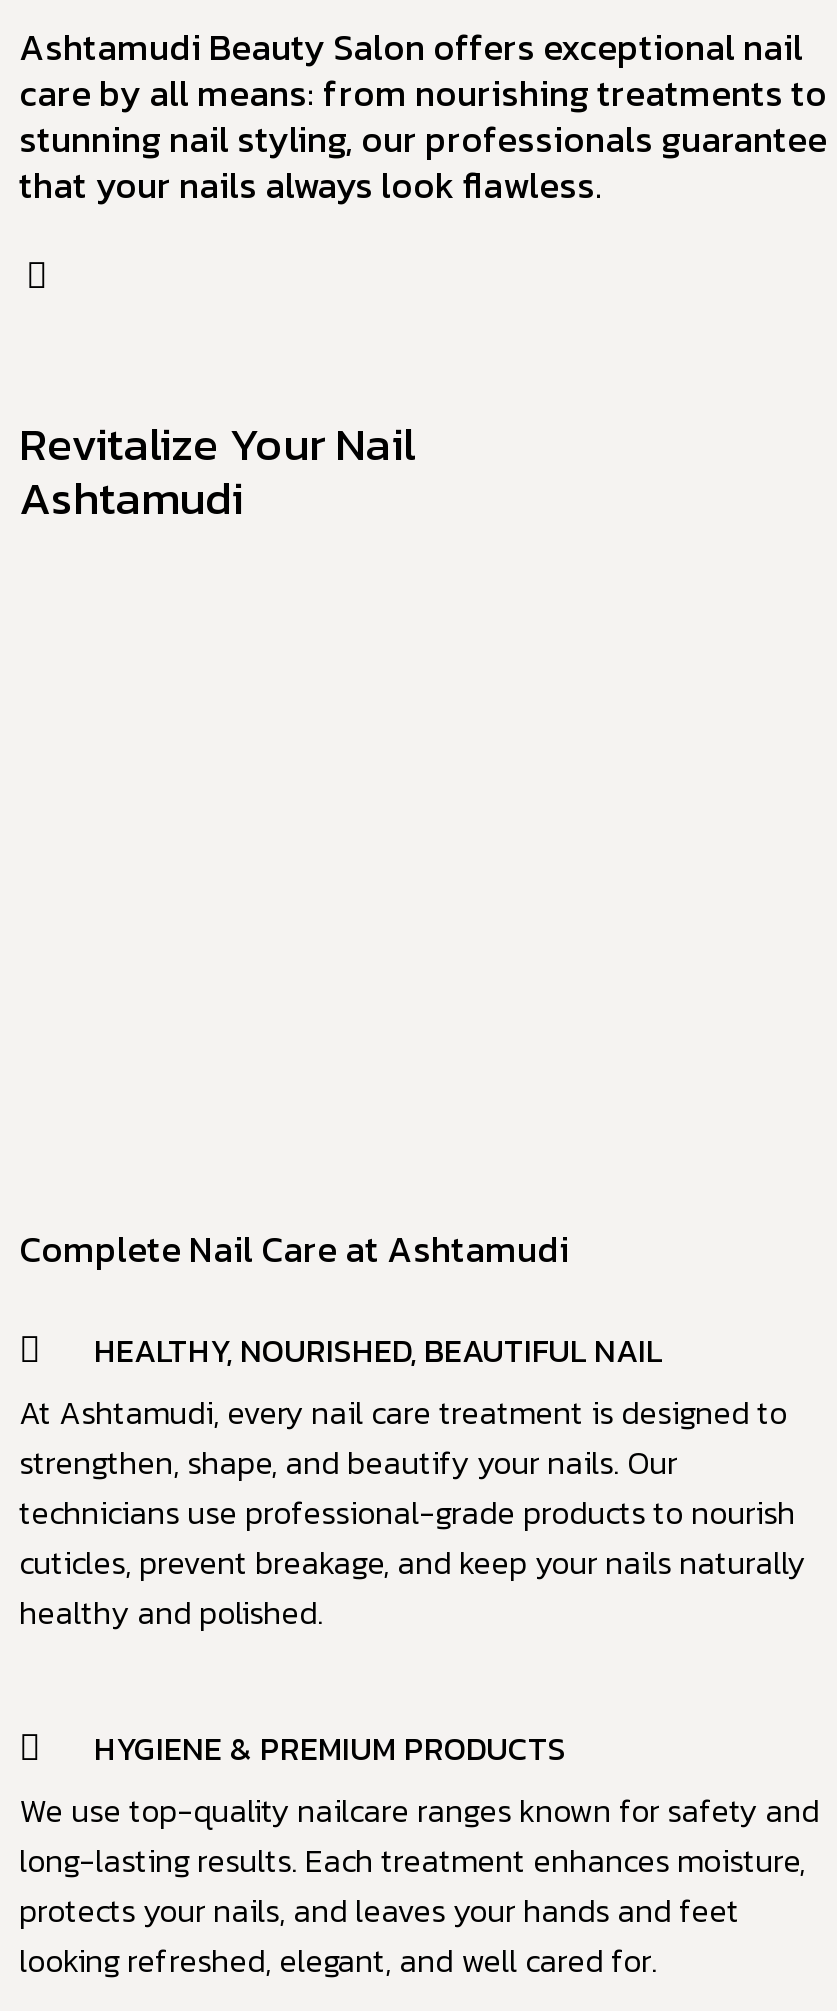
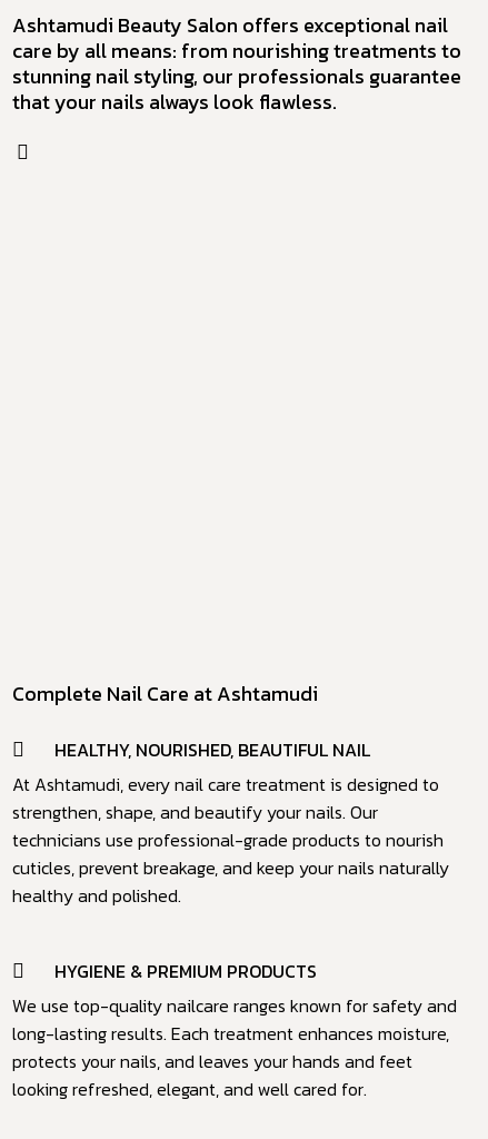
[19,411,415,533] Revitalize Your Nail | Ashtamudi -> none

